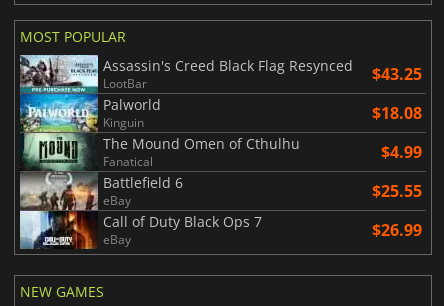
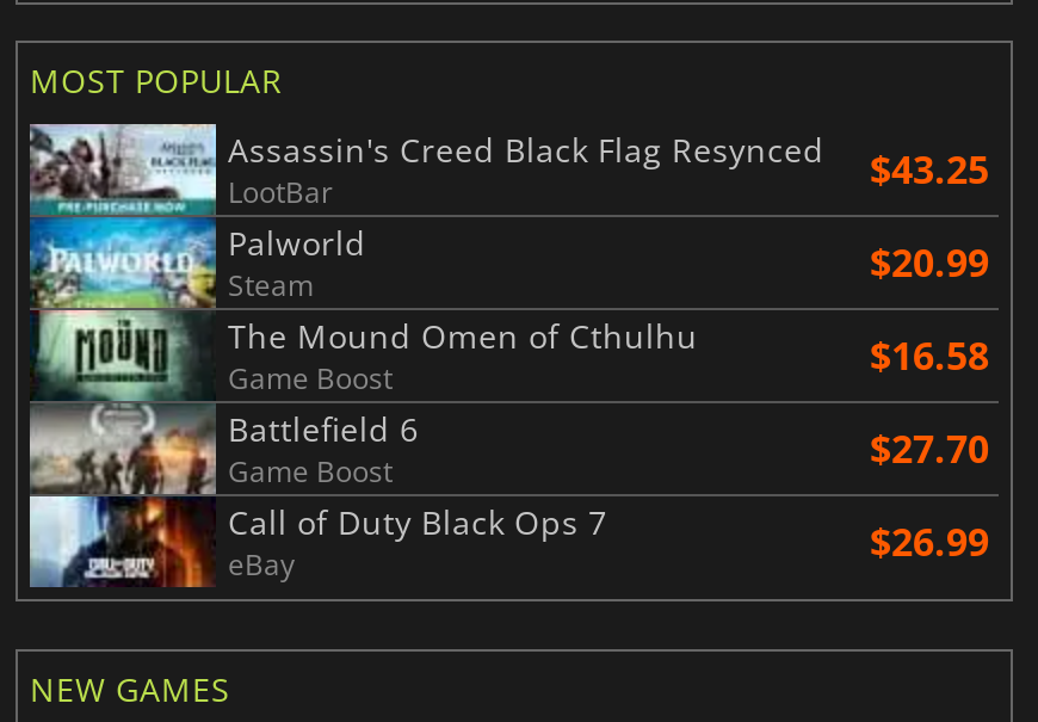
[103,102,422,131] Kinguin | $18.08 -> [228,237,989,306] Steam | $20.99
[103,141,422,170] Fanatical | $4.99 -> [228,330,989,399] Game Boost | $16.58
[103,180,422,209] eBay | $25.55 -> [228,423,989,492] Game Boost | $27.70

